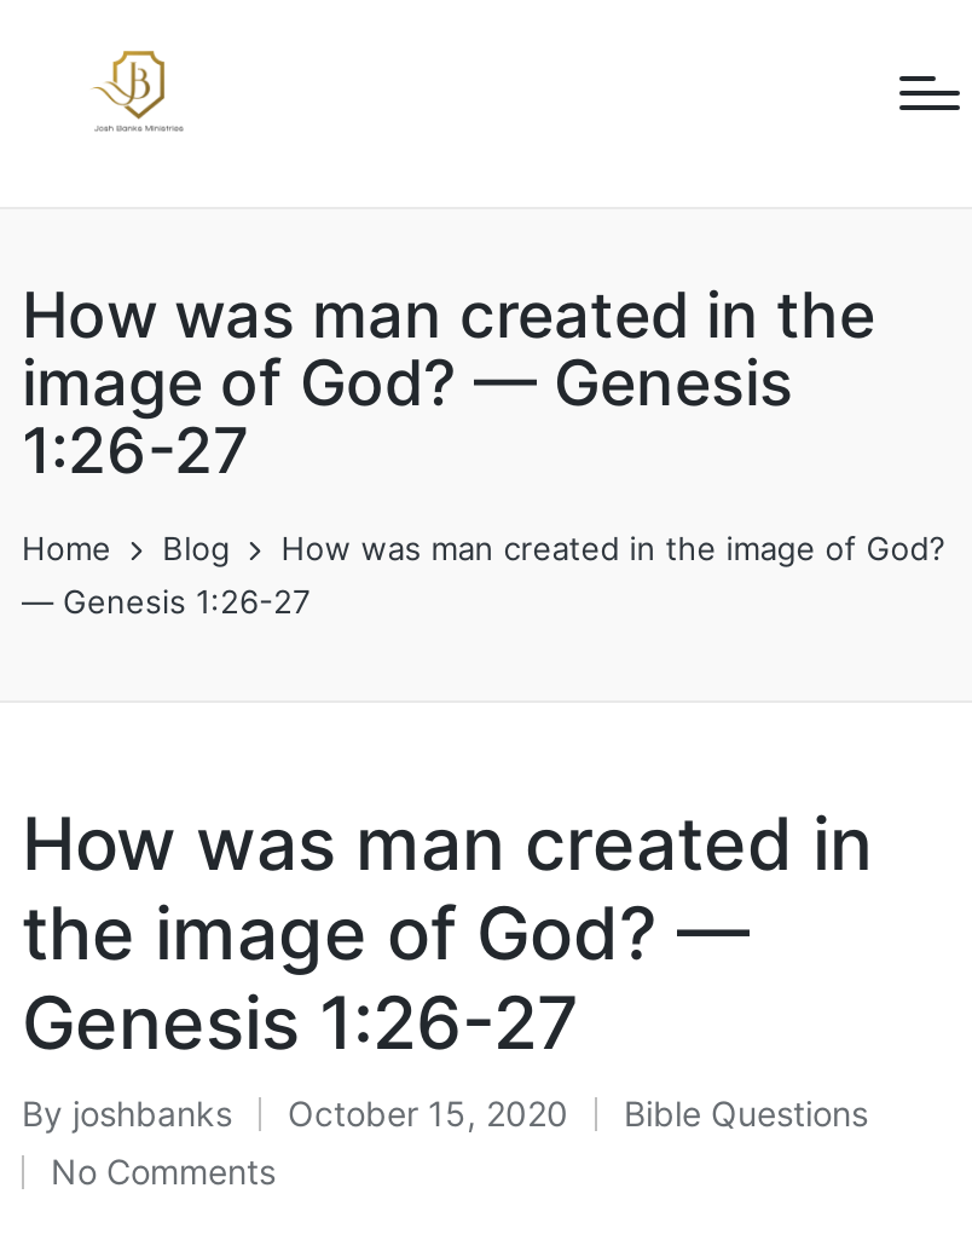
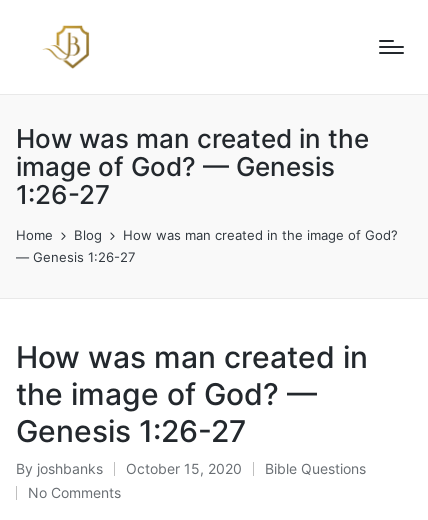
[94,40,198,144] [image] -> [44,24,90,69] [image]

